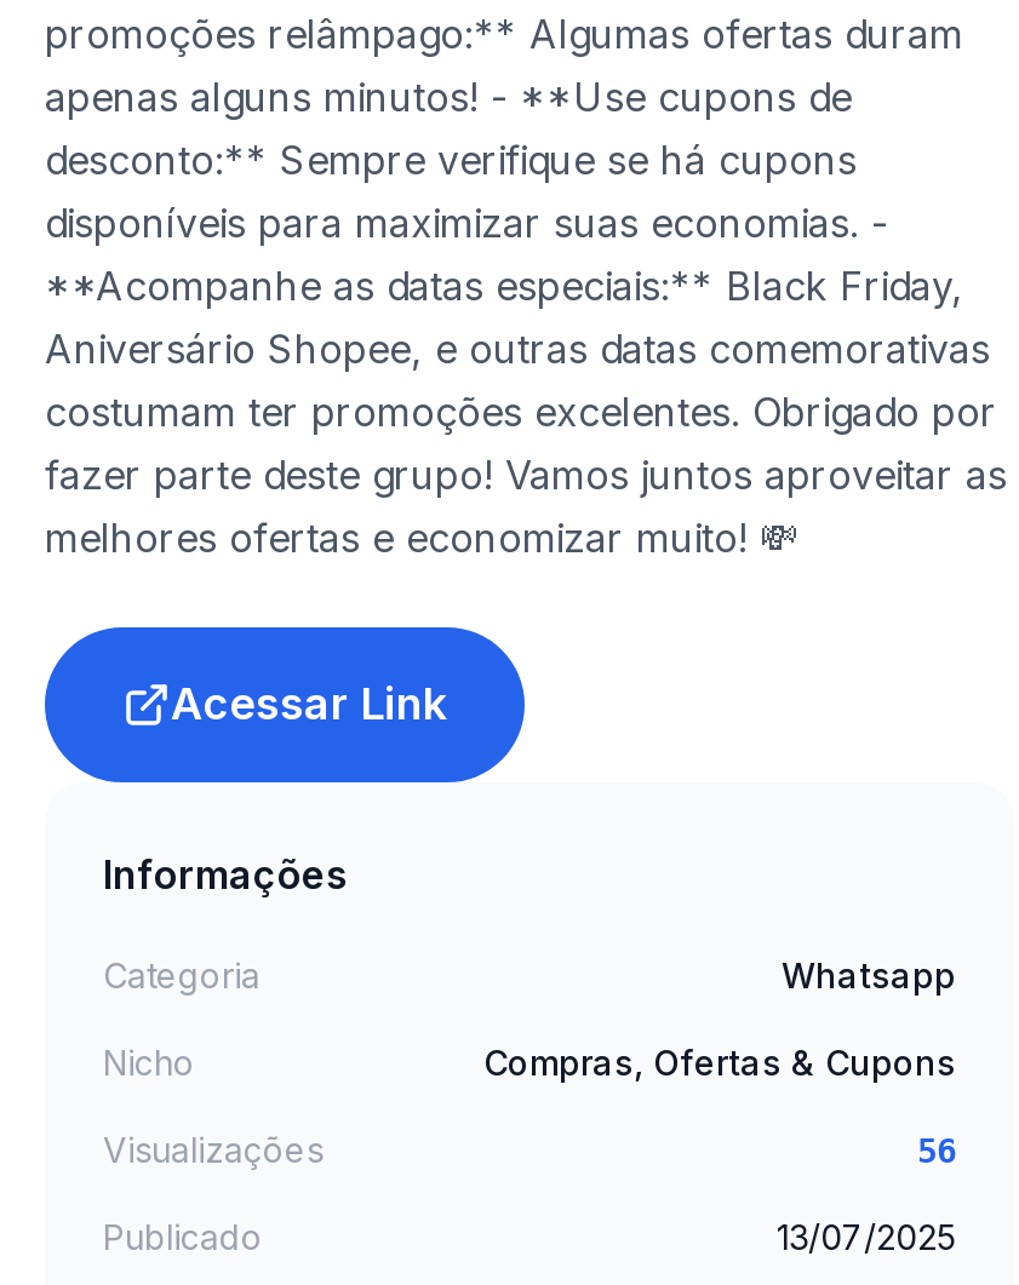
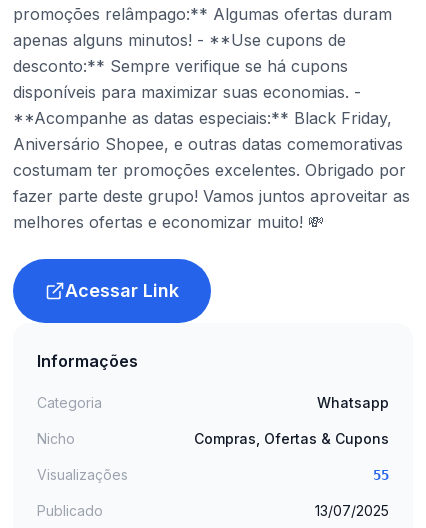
[917,1131,956,1170] 56 -> [373,467,389,483] 55

